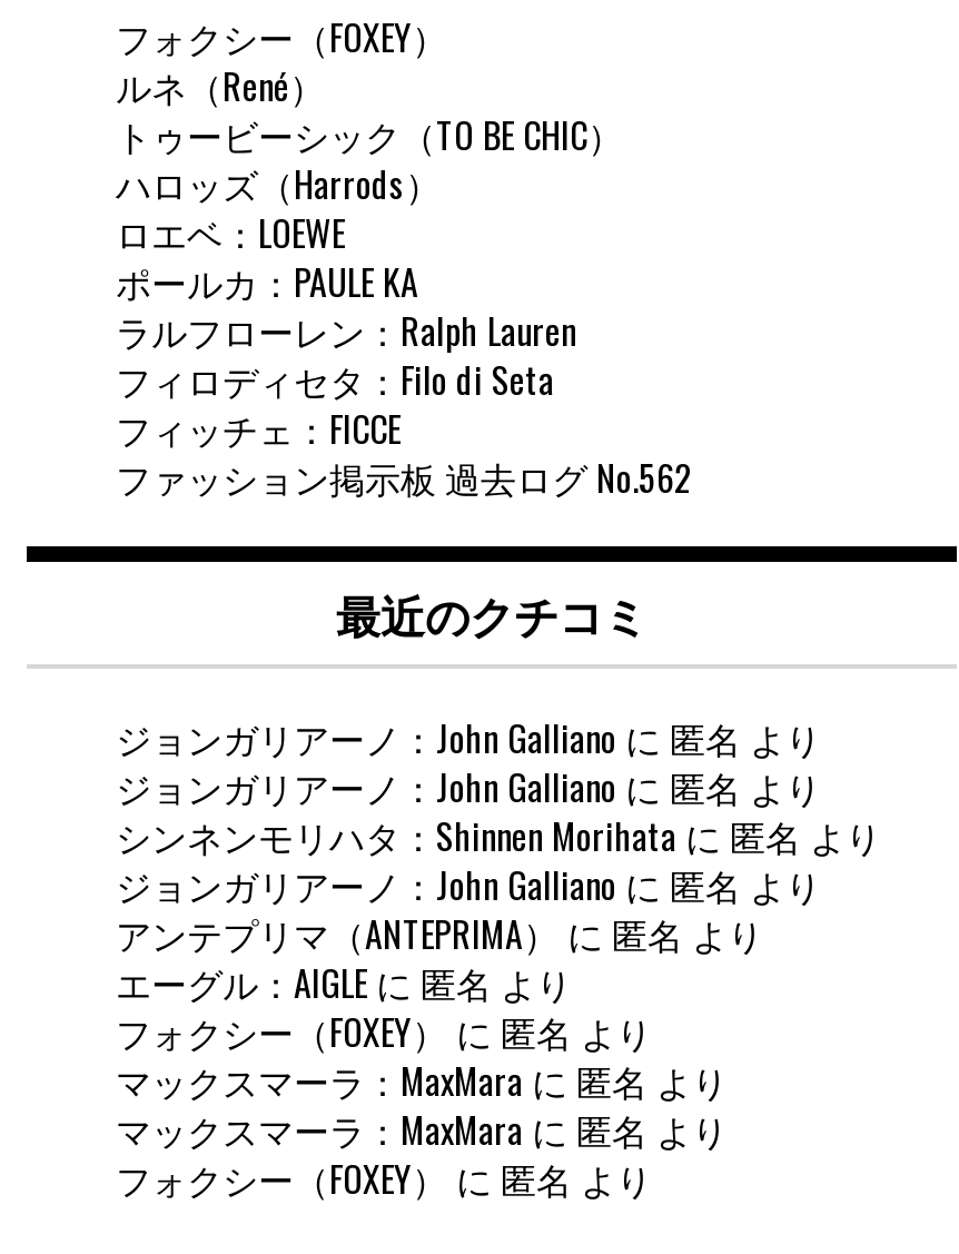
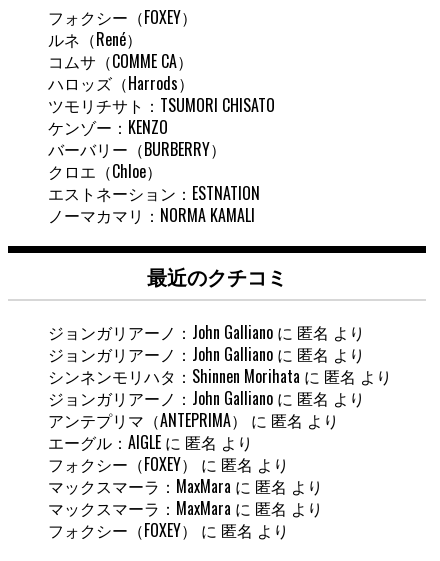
[116,108,623,161] トゥービーシック（TO BE CHIC） -> [48,49,193,73] コムサ（COMME CA）
[116,206,692,504] ロエベ：LOEWE | ポールカ：PAULE KA | ラルフローレン：Ralph Lauren | フィロディセタ：Filo di Seta | フィッチェ：FICCE | ファッション掲示板 過去ログ No.562 -> [48,93,275,227] ツモリチサト：TSUMORI CHISATO | ケンゾー：KENZO | バーバリー（BURBERRY） | クロエ（Chloe） | エストネーション：ESTNATION | ノーマカマリ：NORMA KAMALI

